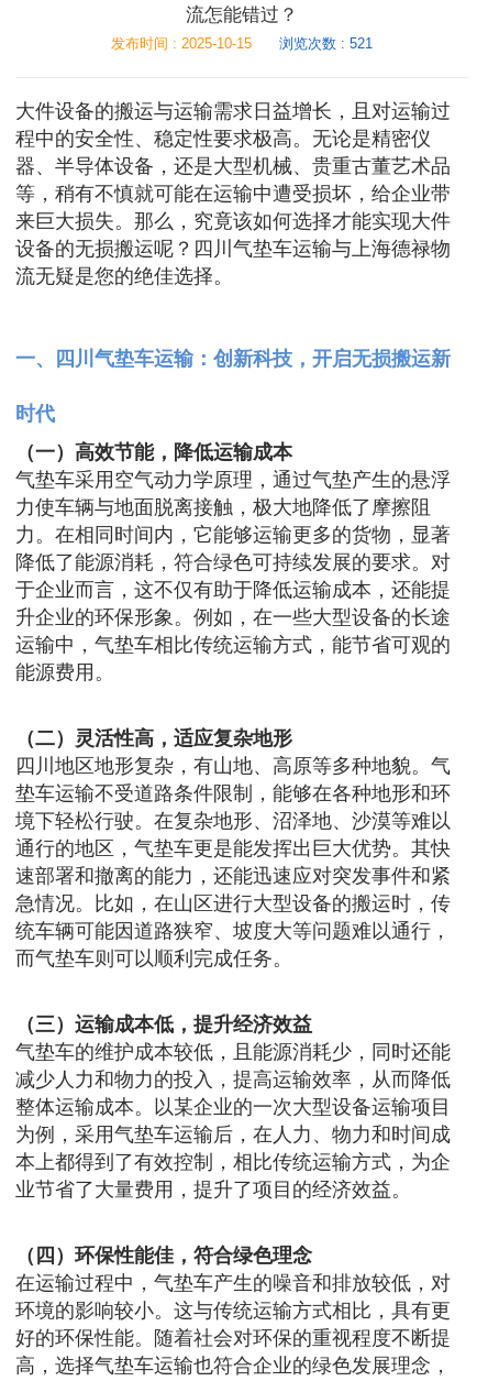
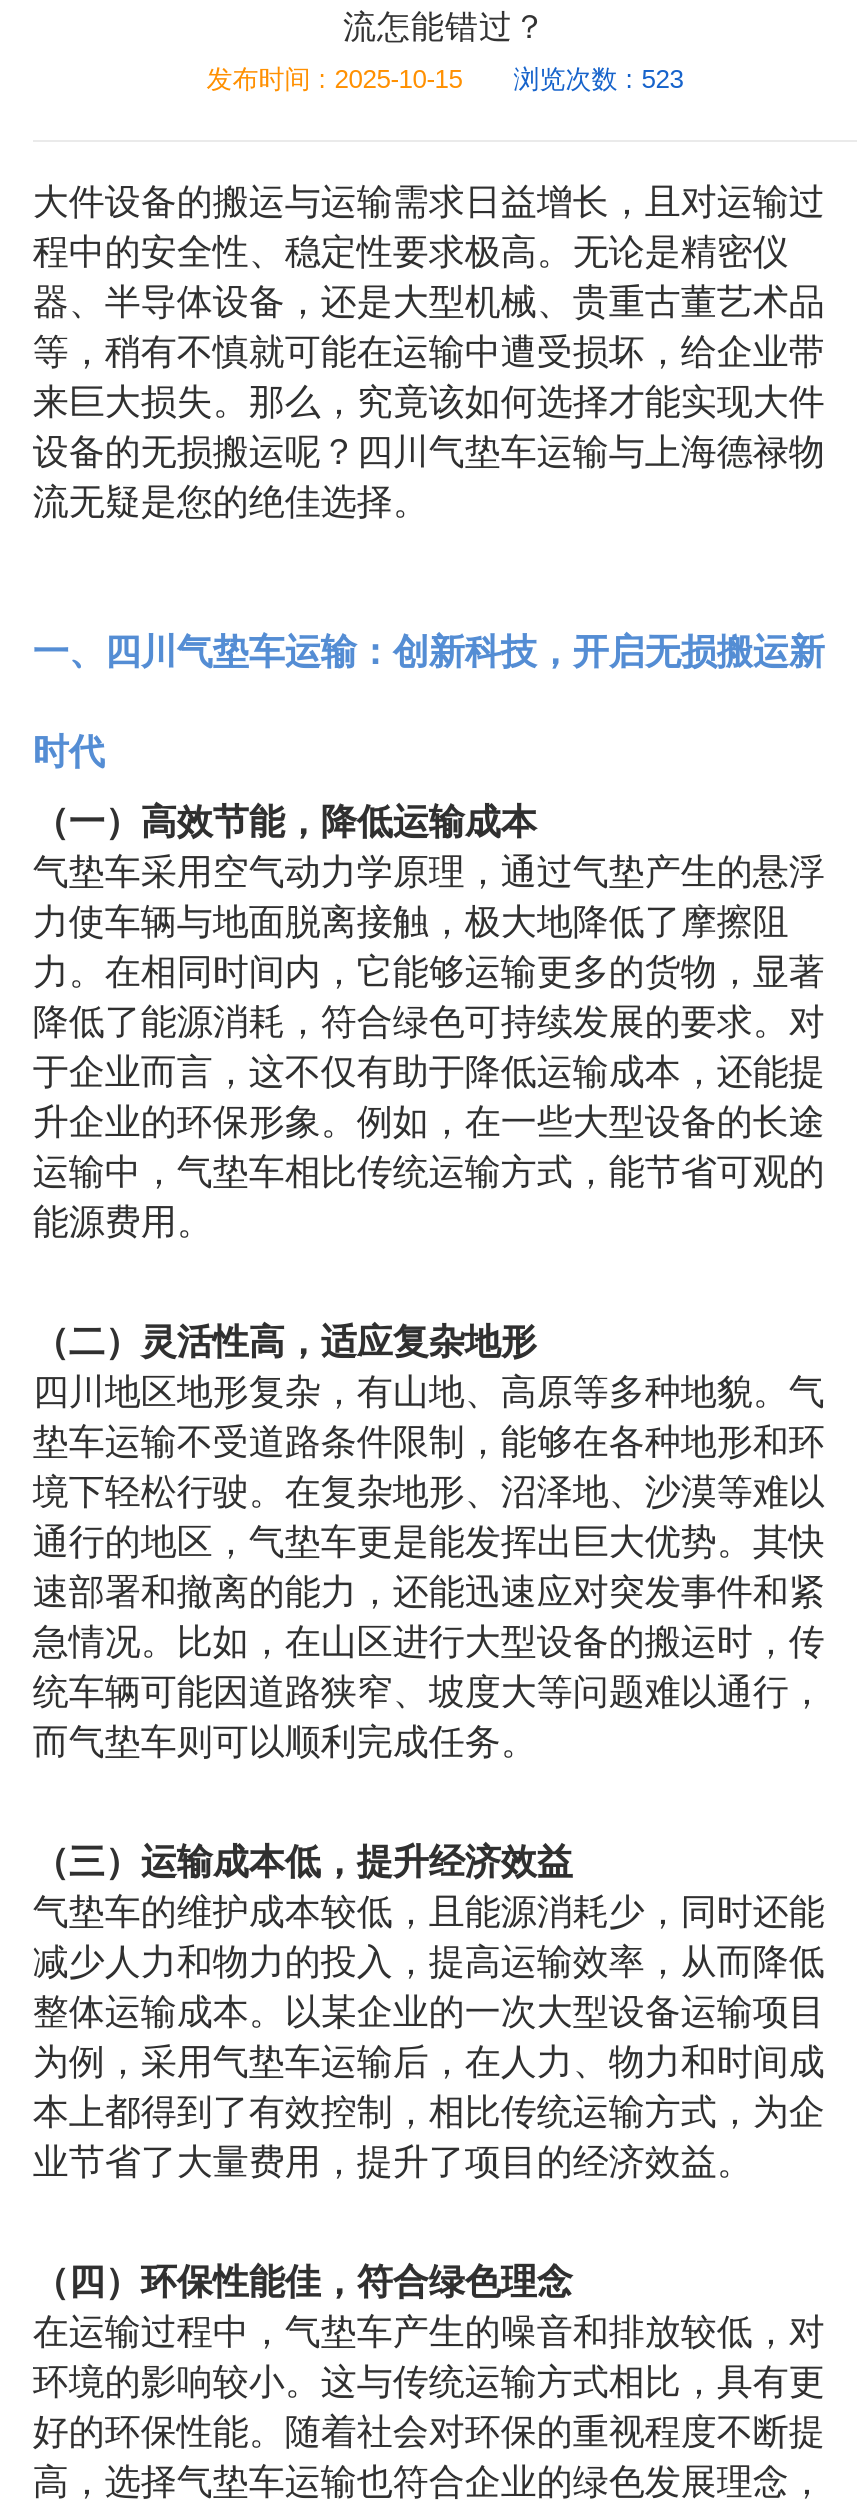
[111,35,373,52] 发布时间 : 2025-10-15 浏览次数 : 521 -> [207,64,683,94] 发布时间 : 2025-10-15 浏览次数 : 523

